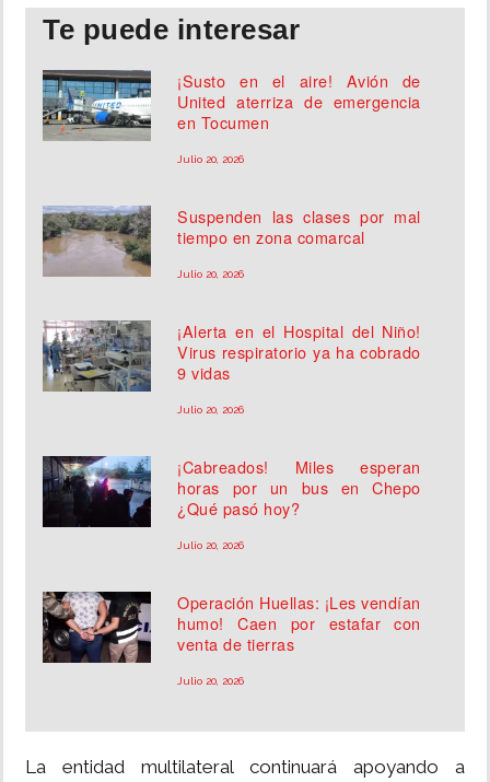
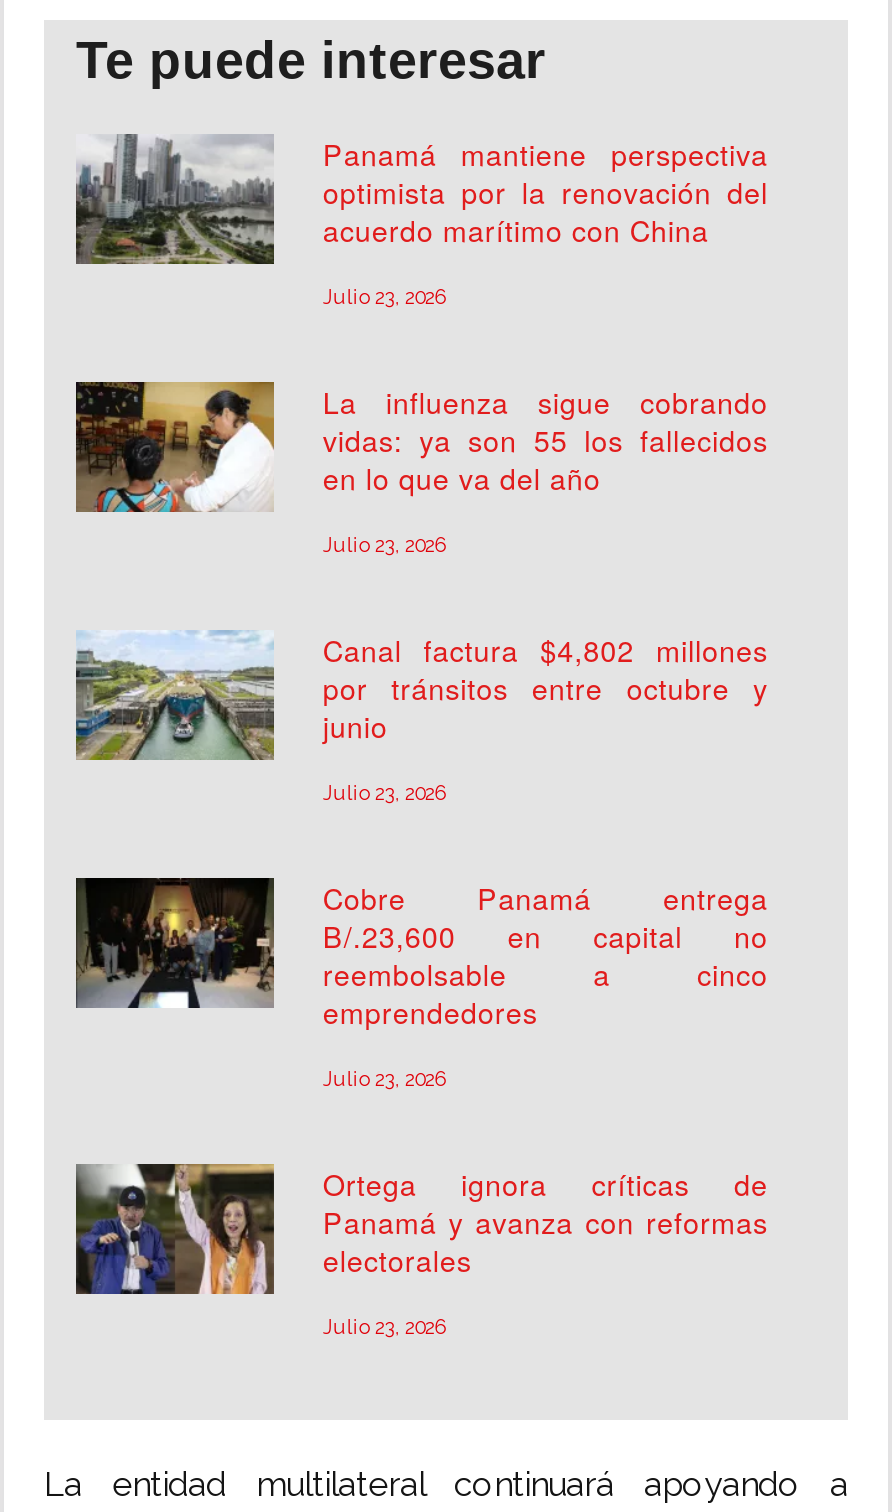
[42,69,421,140] [image] | ¡Susto en el aire! Avión de | United aterriza de emergencia | en Tocumen -> [76,132,768,264] [image] | Panamá mantiene perspectiva | optimista por la renovación del | acuerdo marítimo con China
[178,153,244,165] Julio 20, 2026 -> [323,286,445,308] Julio 23, 2026
[43,205,421,277] [image] | Suspenden las clases por mal | tiempo en zona comarcal -> [74,380,768,514] [image] | La influenza sigue cobrando | vidas: ya son 55 los fallecidos | en lo que va del año
[178,268,244,280] Julio 20, 2026 -> [323,534,445,556] Julio 23, 2026
[44,320,421,393] [image] | ¡Alerta en el Hospital del Niño! | Virus respiratorio ya ha cobrado | 9 vidas -> [76,628,768,762] [image] | Canal factura $4,802 millones | por tránsitos entre octubre y | junio
[178,404,244,416] Julio 20, 2026 -> [323,782,445,804] Julio 23, 2026
[43,455,421,528] [image] | ¡Cabreados! Miles esperan | horas por un bus en Chepo | ¿Qué pasó hoy? -> [76,876,768,1032] [image] | Cobre Panamá entrega | B/.23,600 en capital no | reembolsable a cinco | emprendedores
[178,539,244,551] Julio 20, 2026 -> [323,1068,445,1090] Julio 23, 2026
[43,591,421,664] [image] | Operación Huellas: ¡Les vendían | humo! Caen por estafar con | venta de tierras -> [76,1162,768,1296] [image] | Ortega ignora críticas de | Panamá y avanza con reformas | electorales
[178,675,244,687] Julio 20, 2026 -> [323,1316,445,1338] Julio 23, 2026

